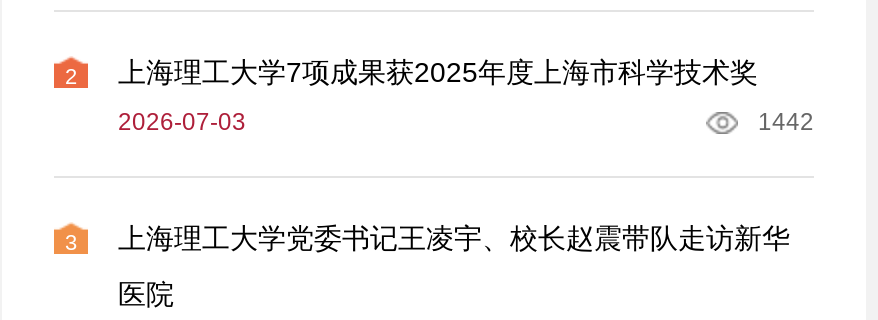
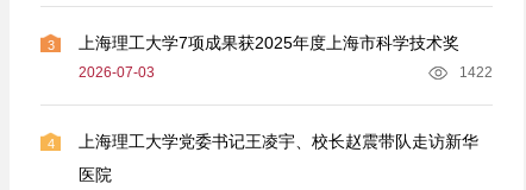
[65,56,758,88] 2 上海理工大学7项成果获2025年度上海市科学技术奖 -> [47,33,459,52] 3 上海理工大学7项成果获2025年度上海市科学技术奖
[758,108,814,136] 1442 -> [459,64,493,81] 1422
[65,222,790,254] 3 上海理工大学党委书记王凌宇、校长赵震带队走访新华 -> [47,132,478,151] 4 上海理工大学党委书记王凌宇、校长赵震带队走访新华

